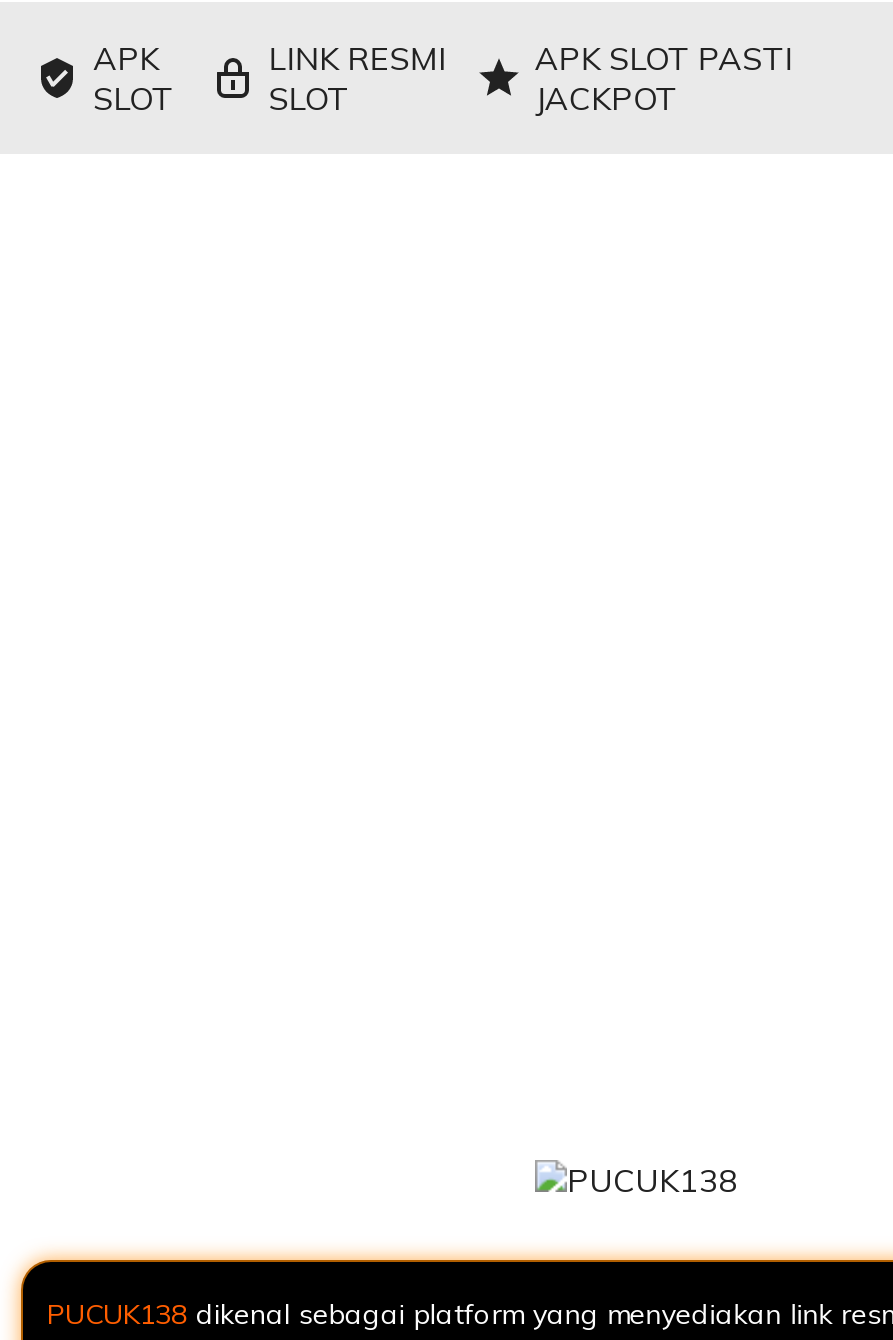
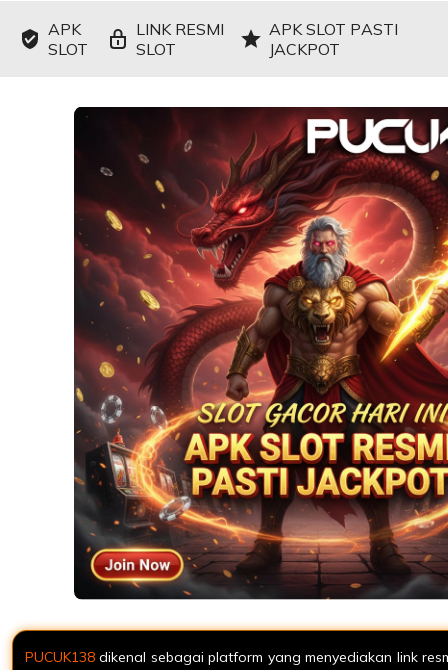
none -> [73,106,445,601] [image]

